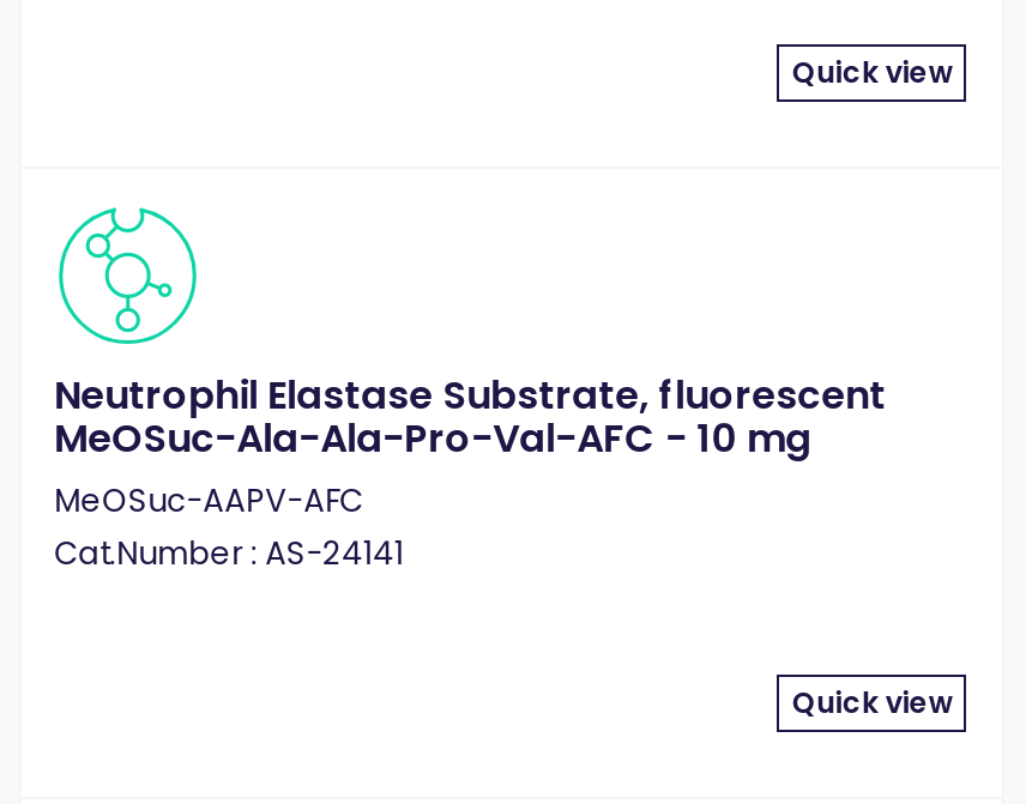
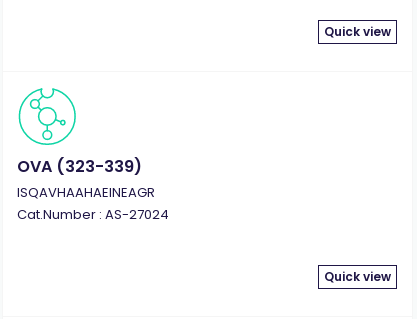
[54,368,886,576] Neutrophil Elastase Substrate, fluorescent | MeOSuc-Ala-Ala-Pro-Val-AFC - 10 mg | MeOSuc-AAPV-AFC | Cat.Number : AS-24141 -> [17,155,169,224] OVA (323-339) | ISQAVHAAHAEINEAGR | Cat.Number : AS-27024

